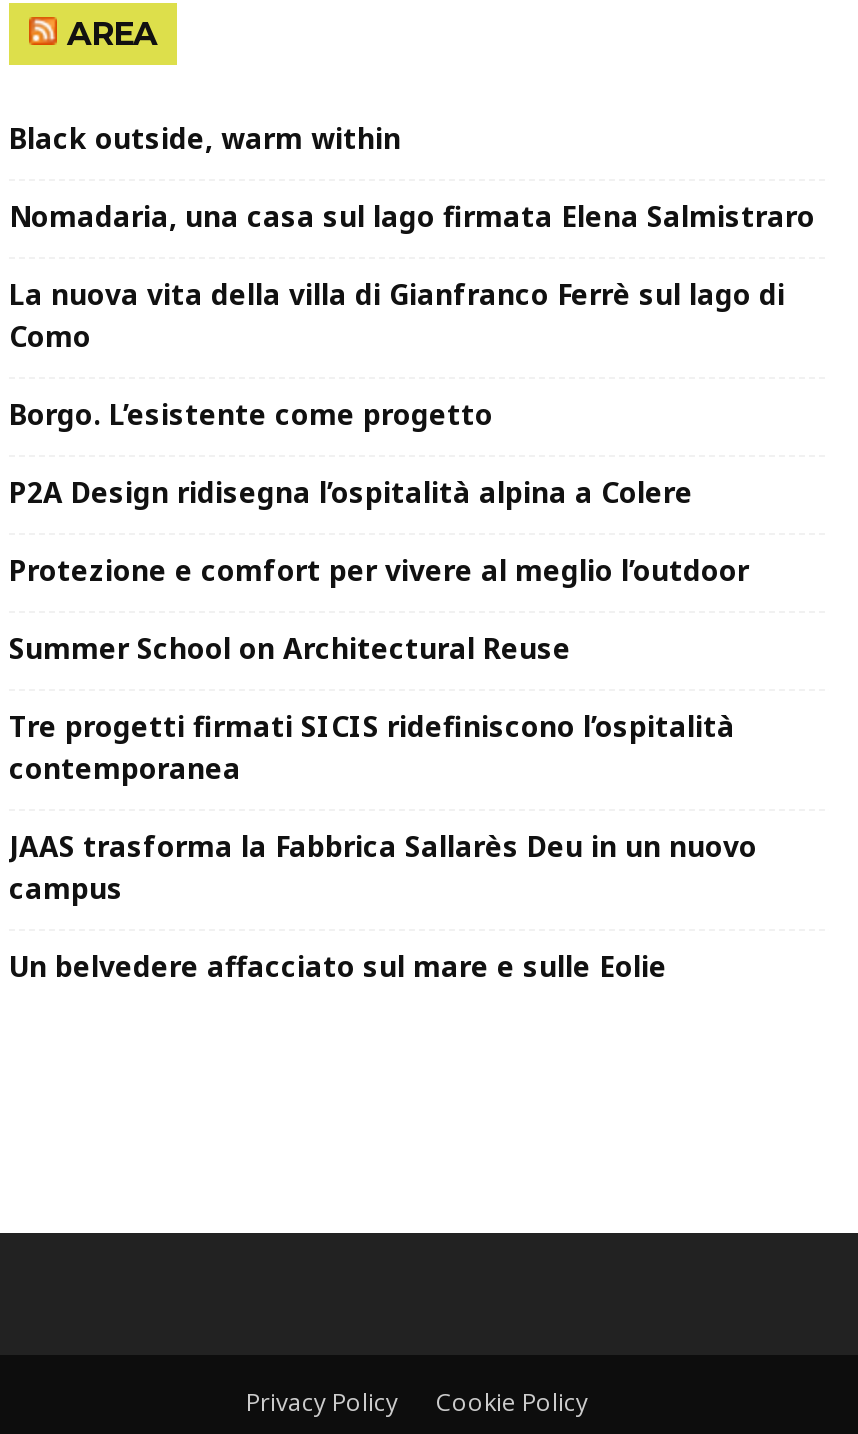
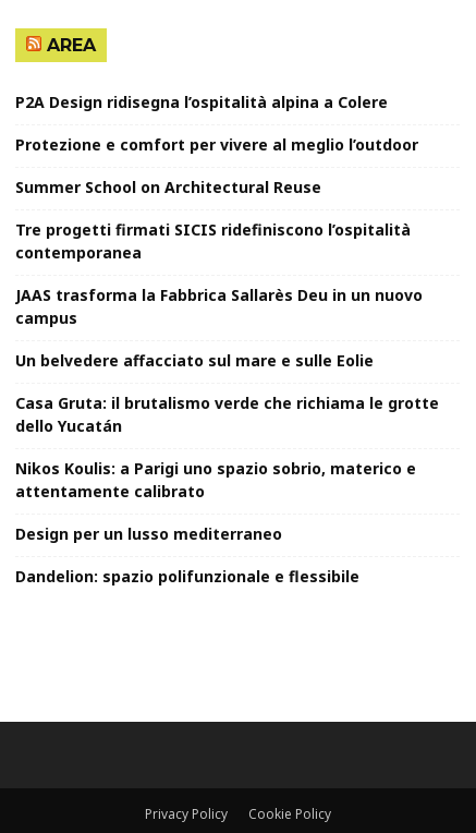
[9,119,815,433] Black outside, warm within | Nomadaria, una casa sul lago firmata Elena Salmistraro | La nuova vita della villa di Gianfranco Ferrè sul lago di | Como | Borgo. L’esistente come progetto -> none
moved [9,473,757,985] -> [15,91,423,370]: P2A Design ridisegna l’ospitalità alpina a Colere | Protezione e comfort per vivere al meglio l’outdoor | Summer School on Architectural Reuse | Tre progetti firmati SICIS ridefiniscono l’ospitalità | contemporanea | JAAS trasforma la Fabbrica Sallarès Deu in un nuovo | campus | Un belvedere affacciato sul mare e sulle Eolie
none -> [15,392,439,586] Casa Gruta: il brutalismo verde che richiama le grotte | dello Yucatán | Nikos Koulis: a Parigi uno spazio sobrio, materico e | attentamente calibrato | Design per un lusso mediterraneo | Dandelion: spazio polifunzionale e flessibile

